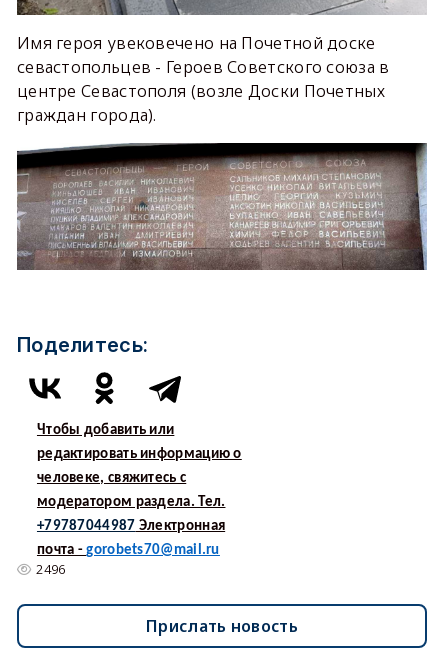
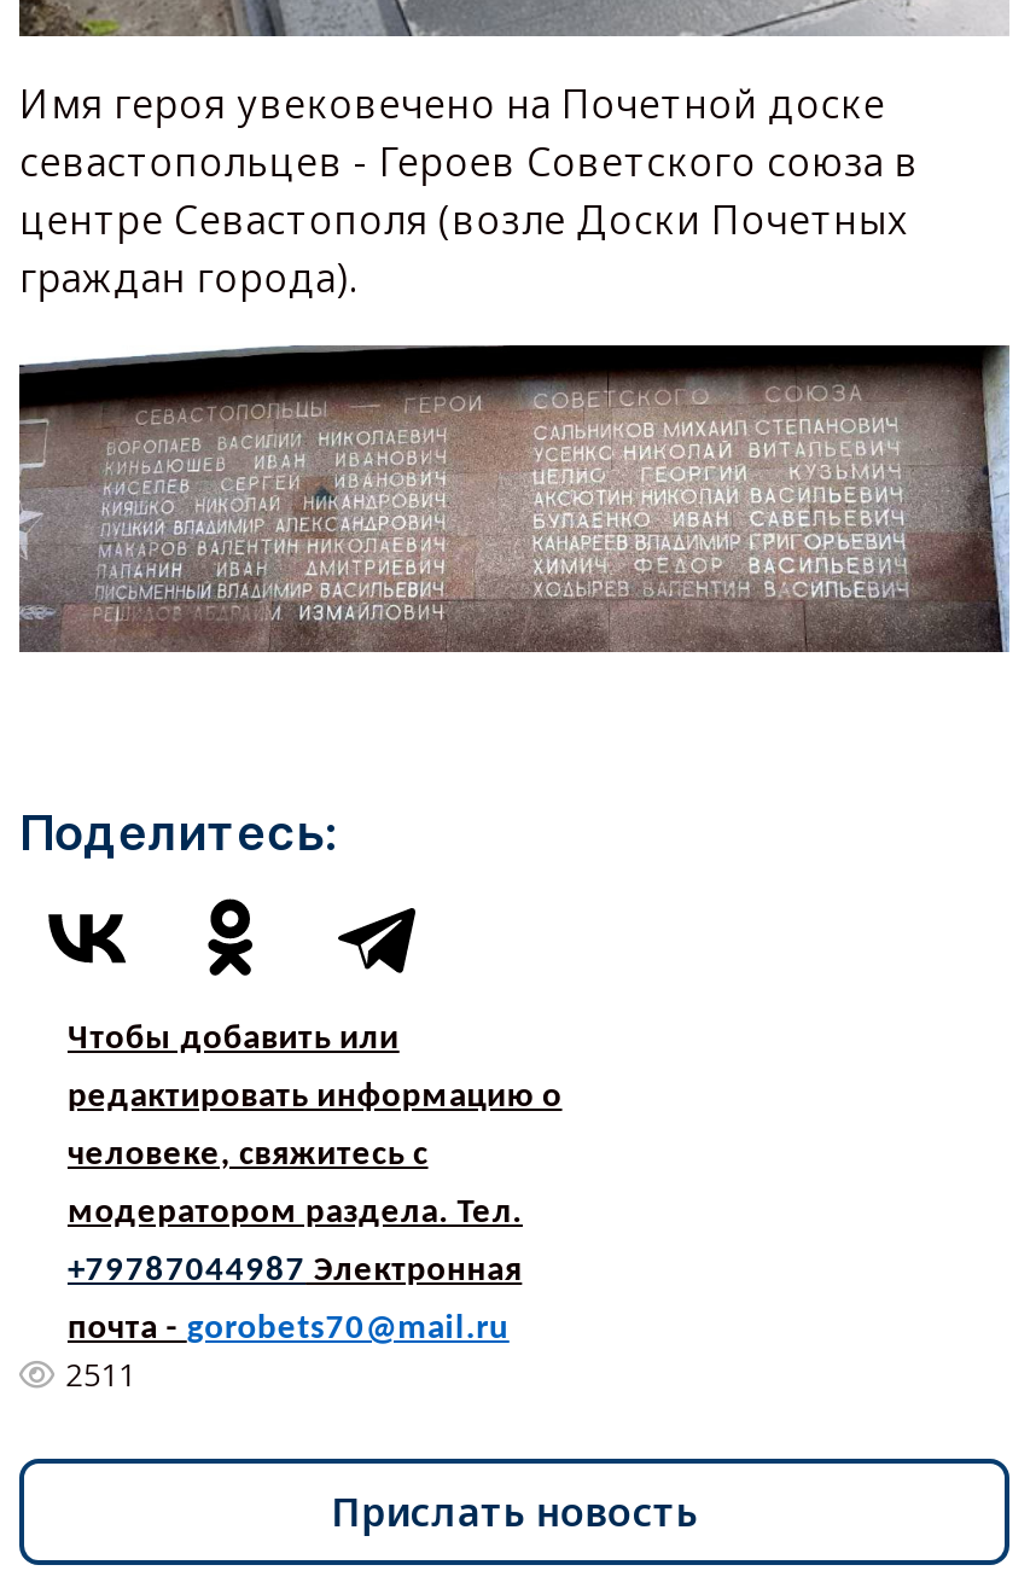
[36,560,65,578] 2496 -> [66,1352,136,1396] 2511

